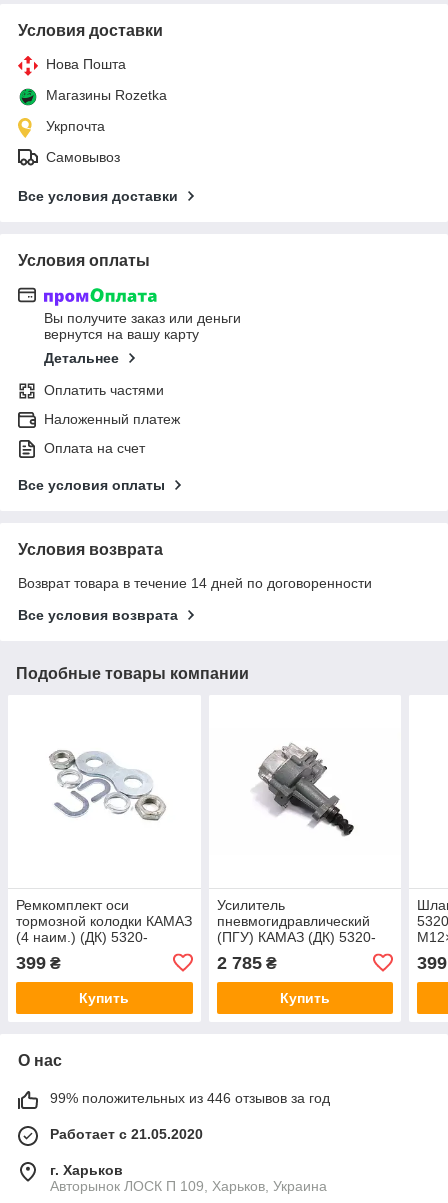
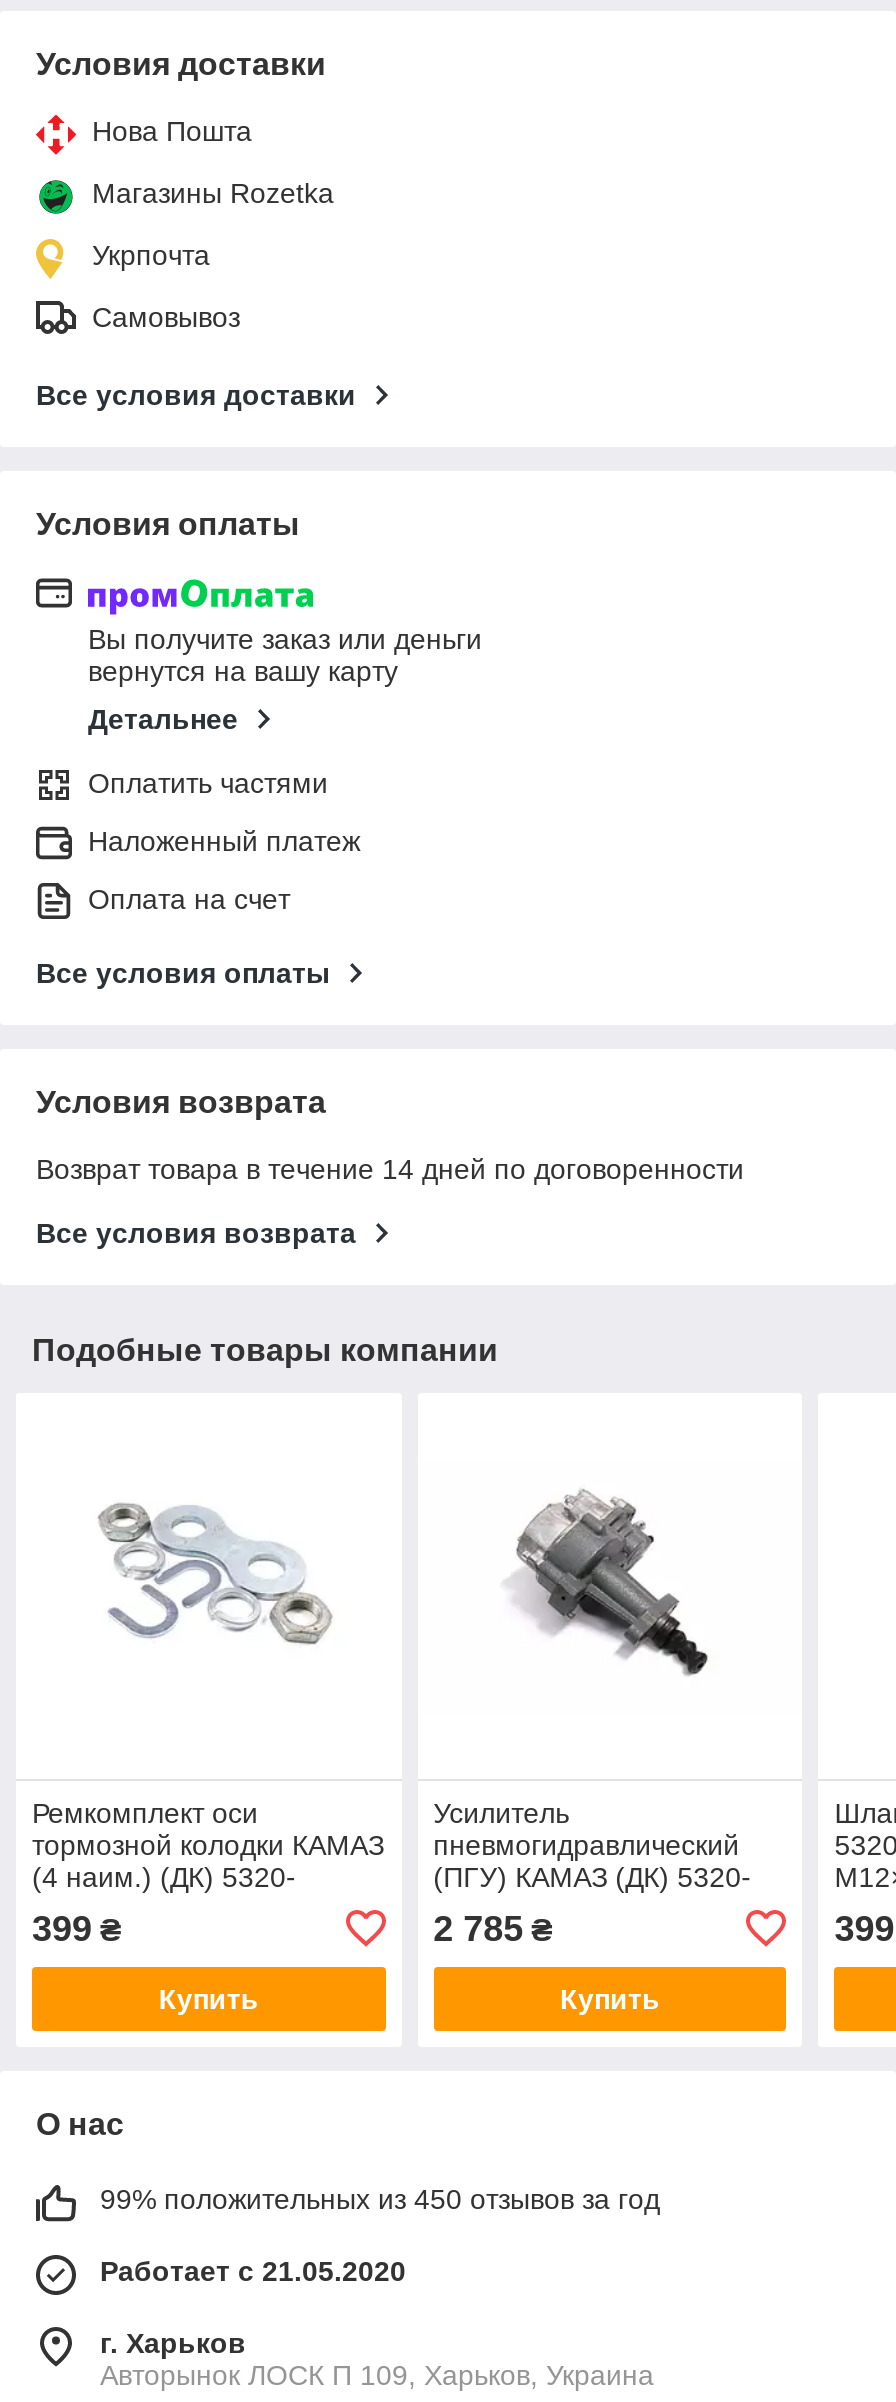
[50,1090,330,1106] 99% положительных из 446 отзывов за год -> [100,2183,660,2215] 99% положительных из 450 отзывов за год

